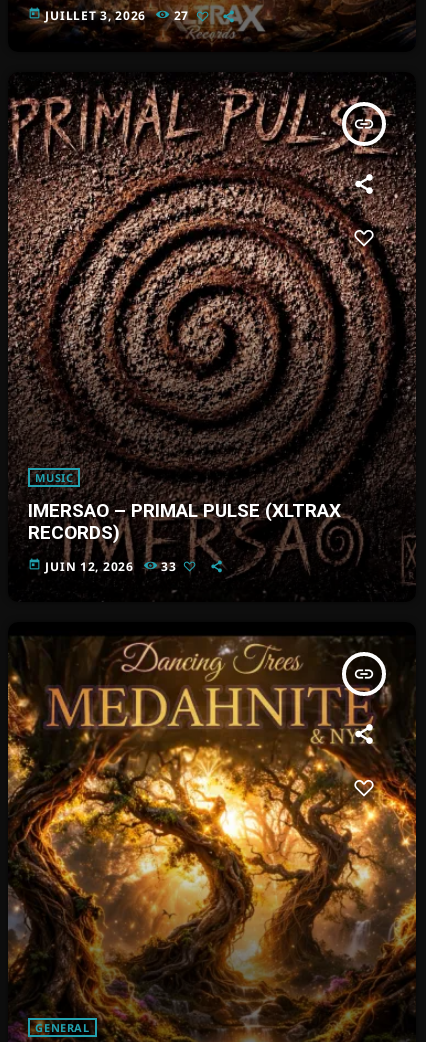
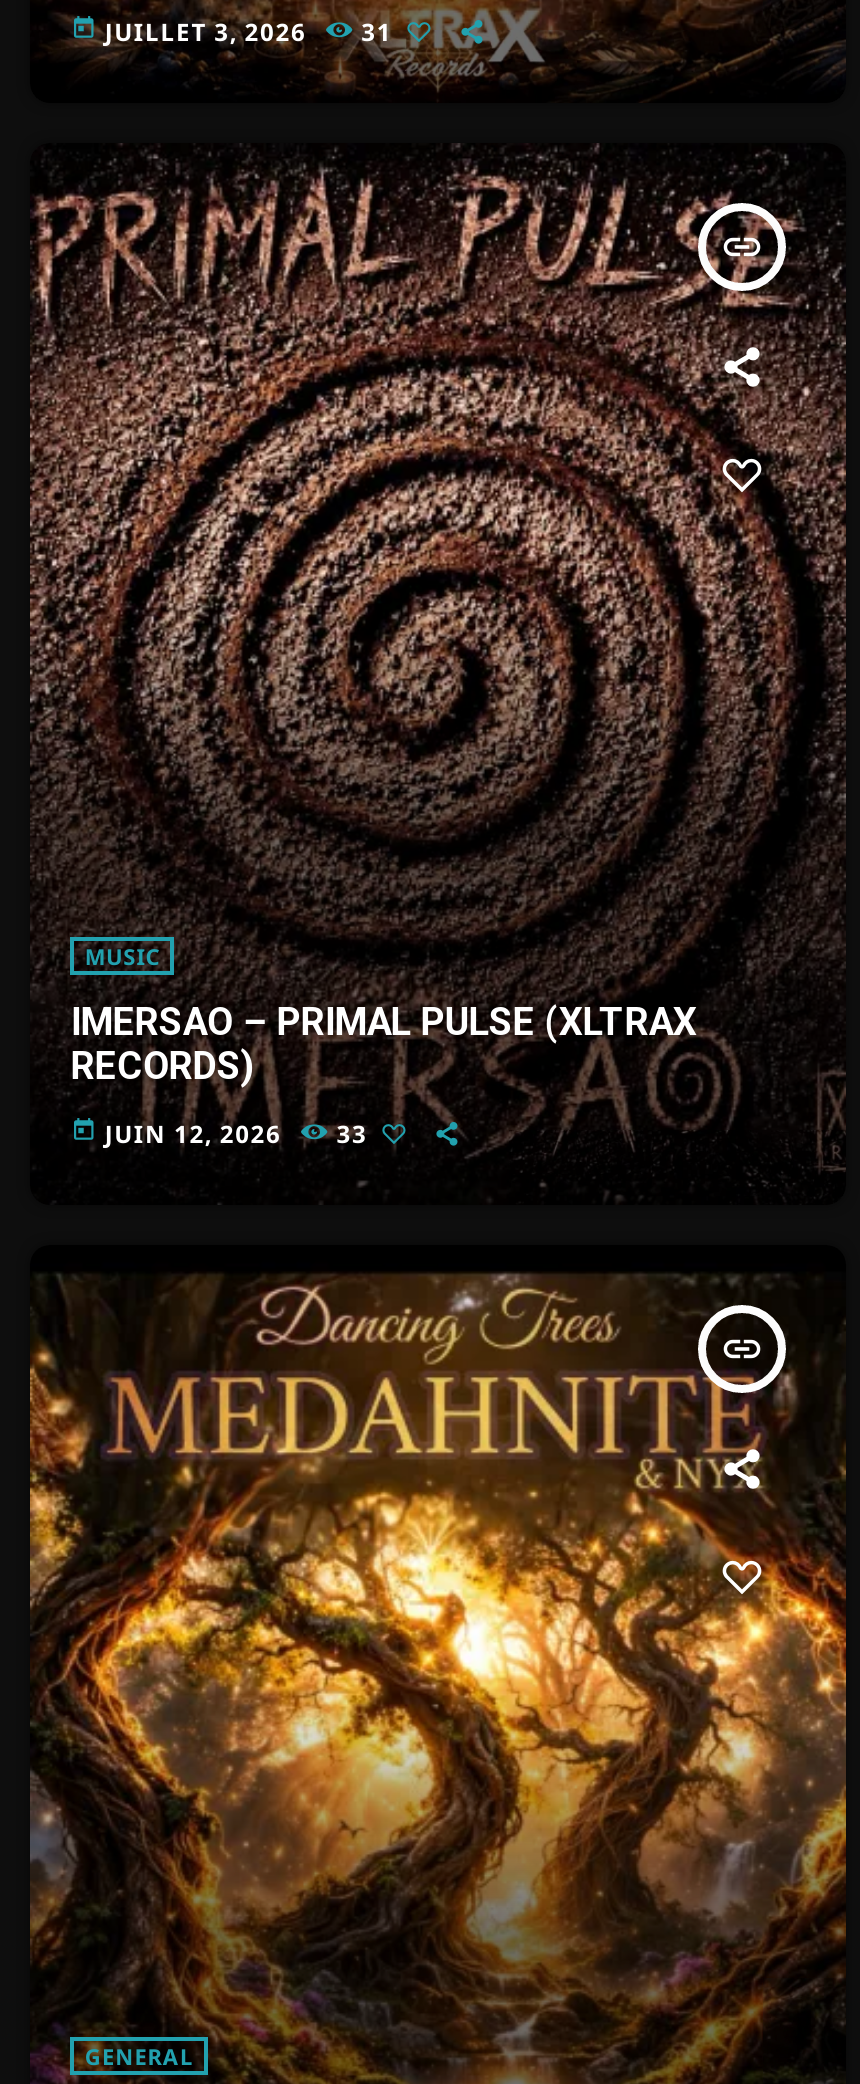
[174,7,189,24] 27 -> [361,15,392,49] 31

